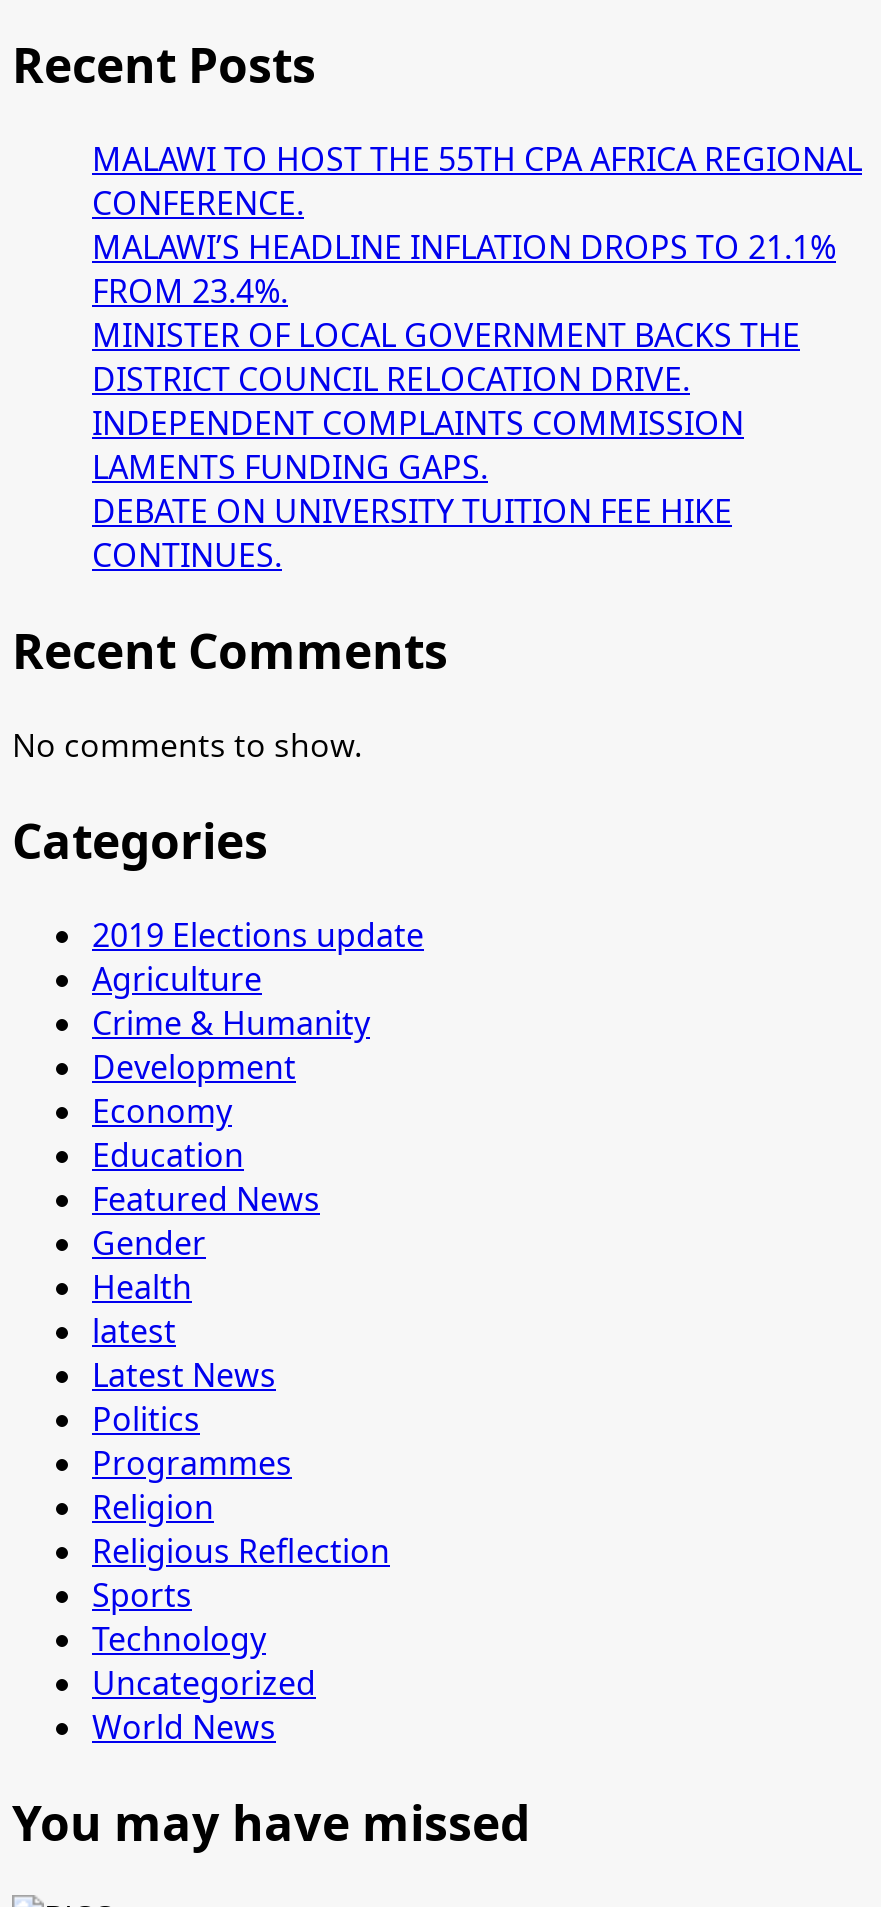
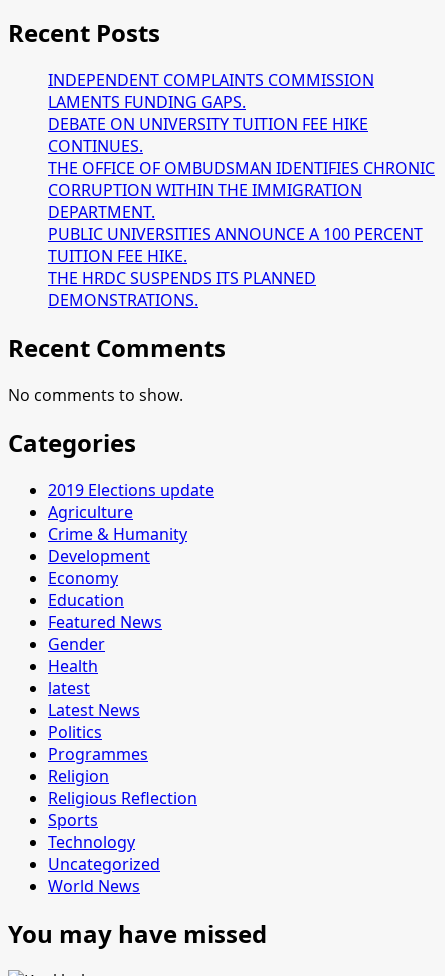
[92,137,862,401] MALAWI TO HOST THE 55TH CPA AFRICA REGIONAL | CONFERENCE. | MALAWI’S HEADLINE INFLATION DROPS TO 21.1% | FROM 23.4%. | MINISTER OF LOCAL GOVERNMENT BACKS THE | DISTRICT COUNCIL RELOCATION DRIVE. -> none
moved [92,401,744,577] -> [48,69,374,157]: INDEPENDENT COMPLAINTS COMMISSION | LAMENTS FUNDING GAPS. | DEBATE ON UNIVERSITY TUITION FEE HIKE | CONTINUES.
none -> [48,157,435,311] THE OFFICE OF OMBUDSMAN IDENTIFIES CHRONIC | CORRUPTION WITHIN THE IMMIGRATION | DEPARTMENT. | PUBLIC UNIVERSITIES ANNOUNCE A 100 PERCENT | TUITION FEE HIKE. | THE HRDC SUSPENDS ITS PLANNED | DEMONSTRATIONS.

